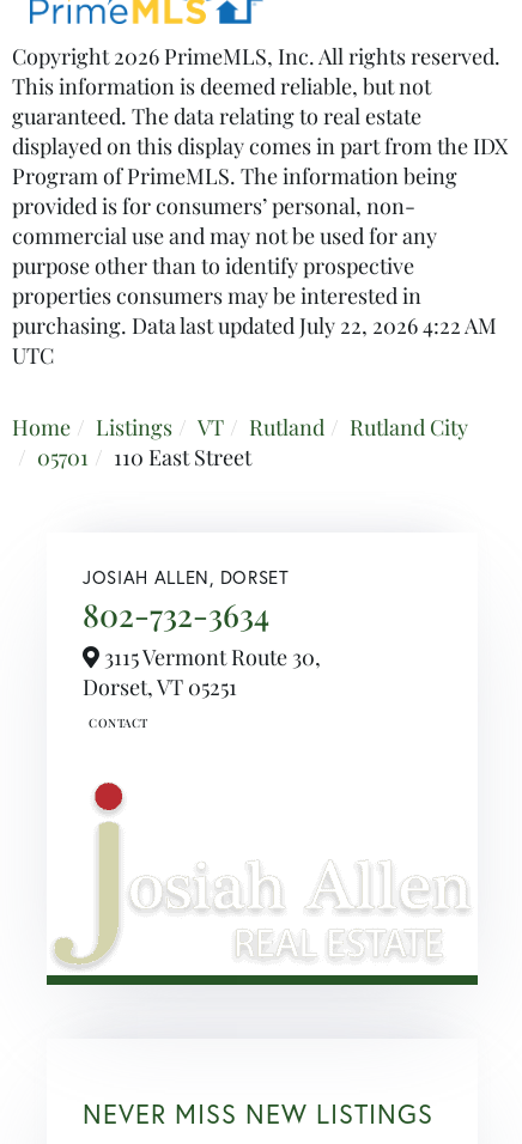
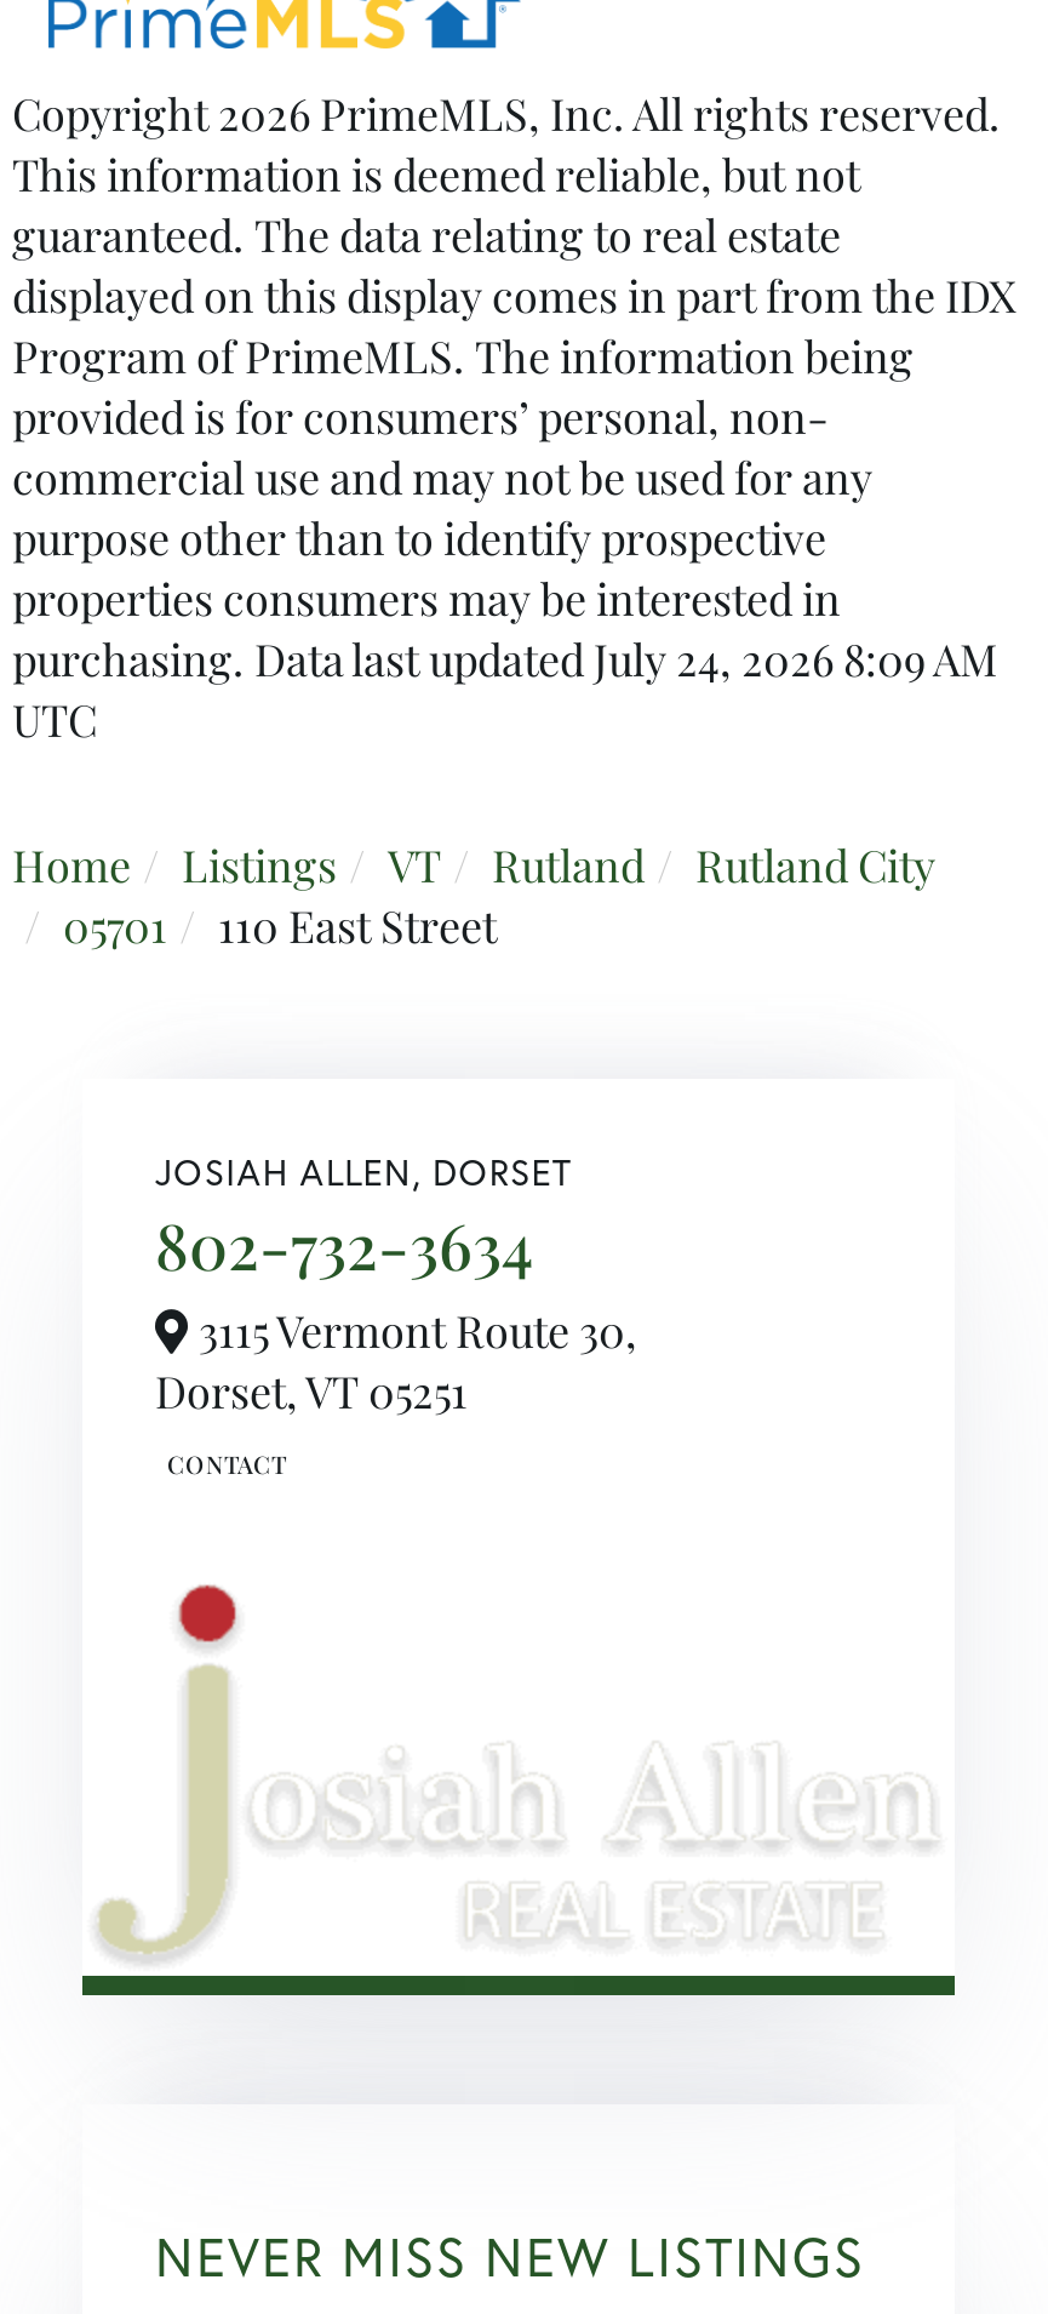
[12,312,497,340] purchasing. Data last updated July 22, 2026 4:22 AM -> [12,631,998,689] purchasing. Data last updated July 24, 2026 8:09 AM

